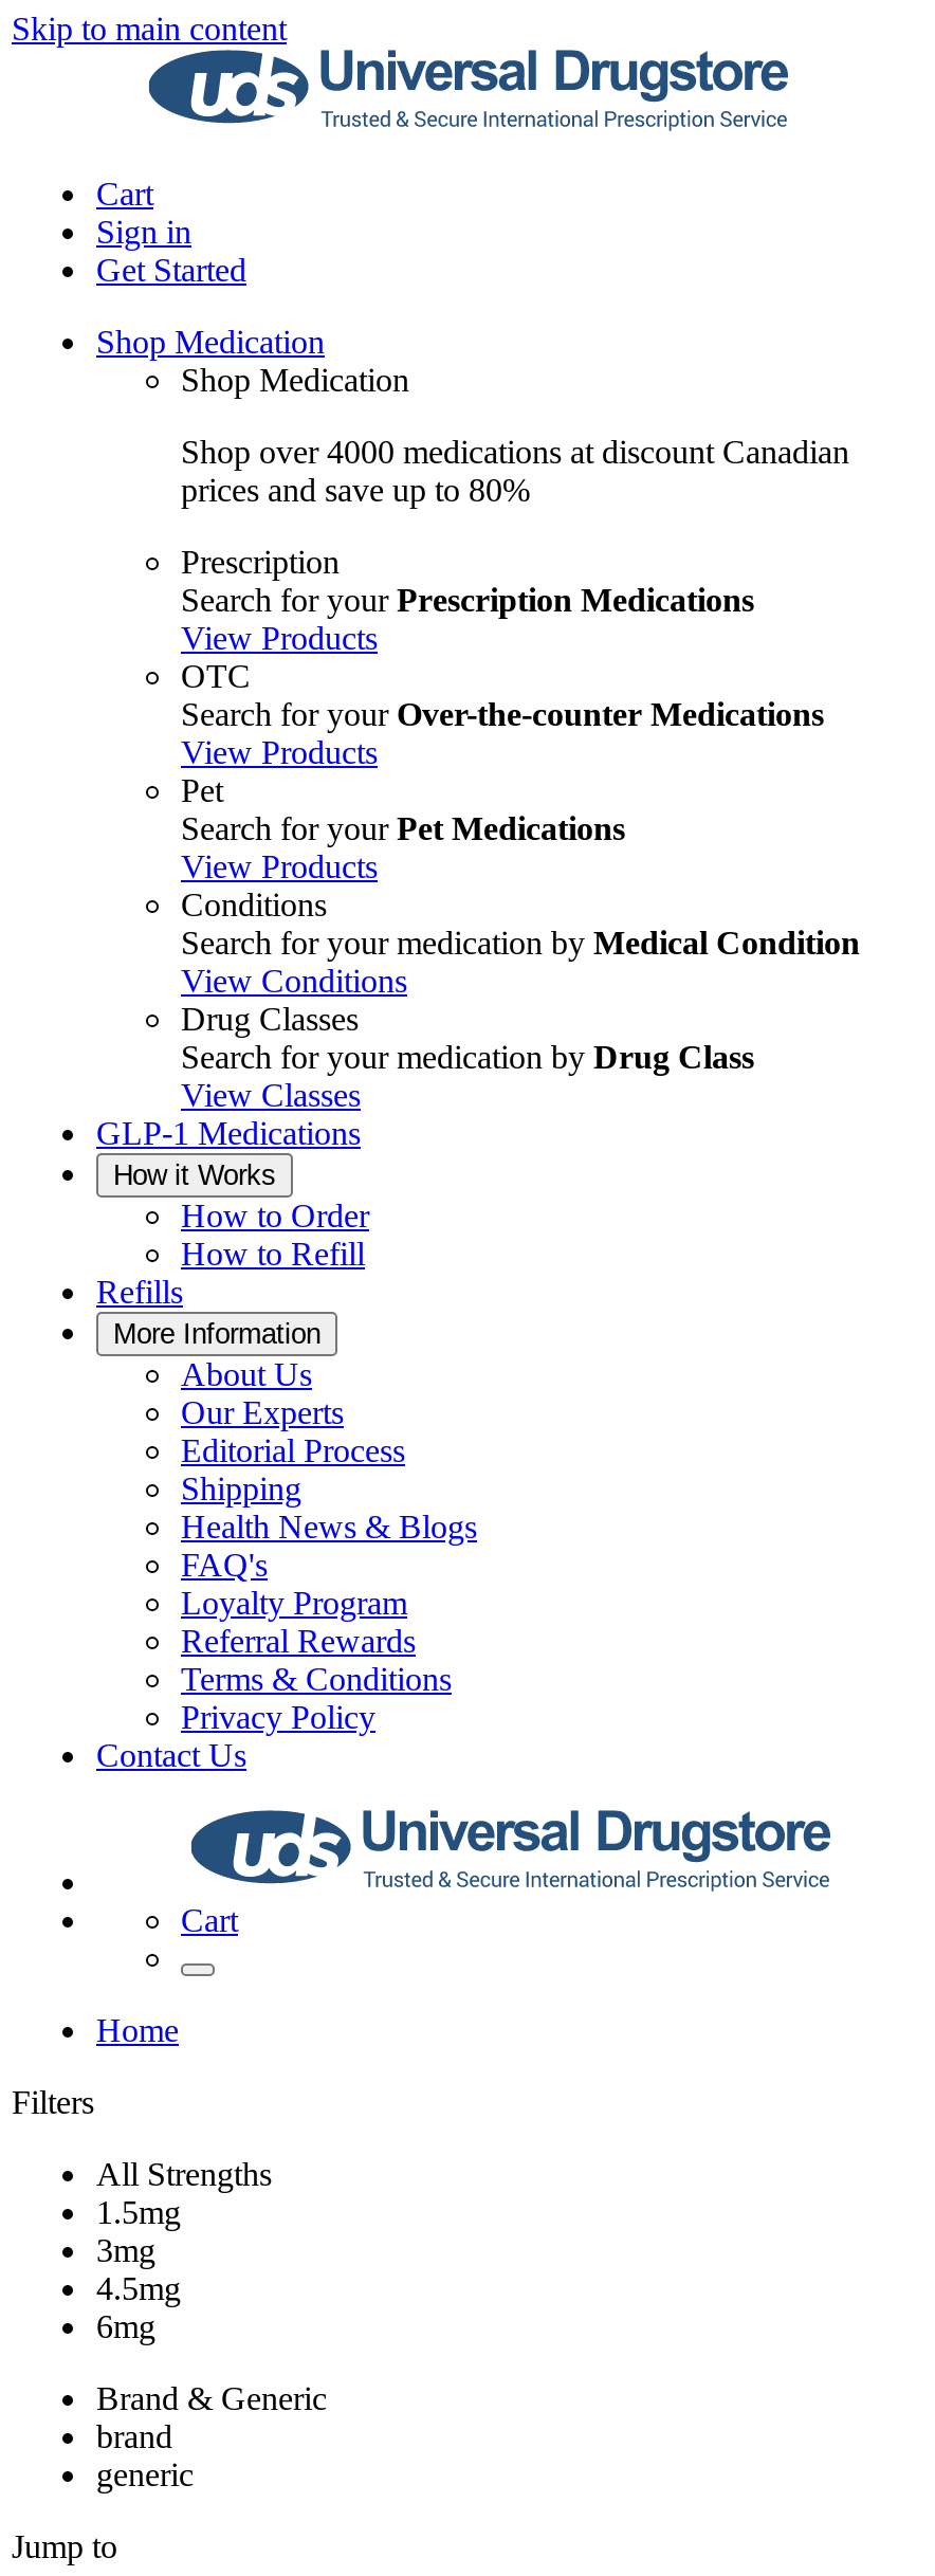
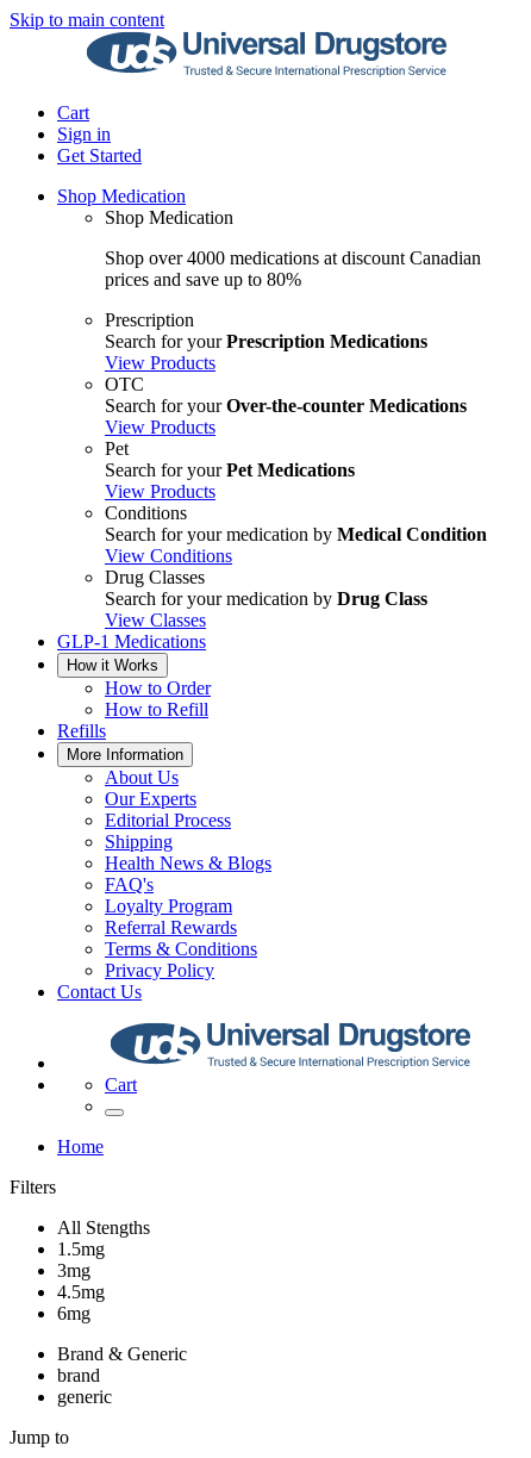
[96,2156,272,2192] All Strengths -> [57,1217,150,1238] All Stengths

